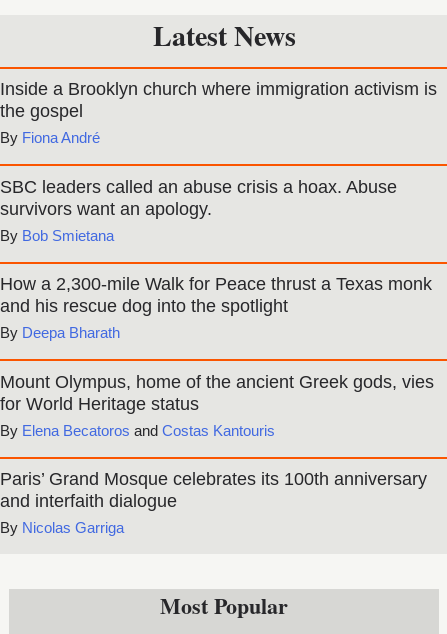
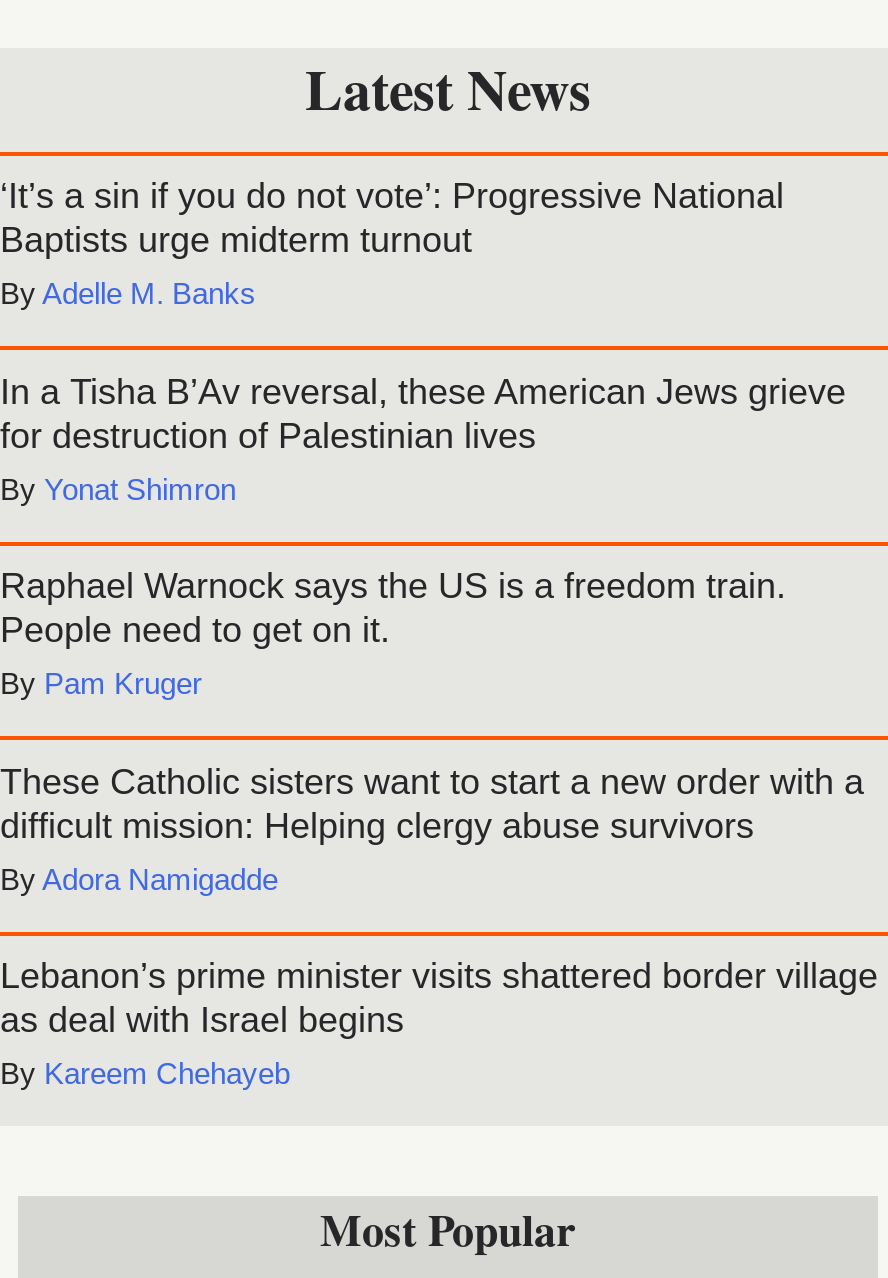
[0,79,437,146] Inside a Brooklyn church where immigration activism is | the gospel | Fiona André -> [0,177,784,311] ‘It’s a sin if you do not vote’: Progressive National | Baptists urge midterm turnout | Adelle M. Banks
[0,177,397,244] SBC leaders called an abuse crisis a hoax. Abuse | survivors want an apology. | Bob Smietana -> [0,372,846,506] In a Tisha B’Av reversal, these American Jews grieve | for destruction of Palestinian lives | Yonat Shimron
[0,274,432,341] How a 2,300-mile Walk for Peace thrust a Texas monk | and his rescue dog into the spotlight | Deepa Bharath -> [0,567,786,701] Raphael Warnock says the US is a freedom train. | People need to get on it. | Pam Kruger
[0,372,434,439] Mount Olympus, home of the ancient Greek gods, vies | for World Heritage status | Elena Becatoros and Costas Kantouris -> [0,762,864,896] These Catholic sisters want to start a new order with a | difficult mission: Helping clergy abuse survivors | Adora Namigadde
[0,469,427,536] Paris’ Grand Mosque celebrates its 100th anniversary | and interfaith dialogue | Nicolas Garriga -> [0,957,878,1091] Lebanon’s prime minister visits shattered border village | as deal with Israel begins | Kareem Chehayeb

